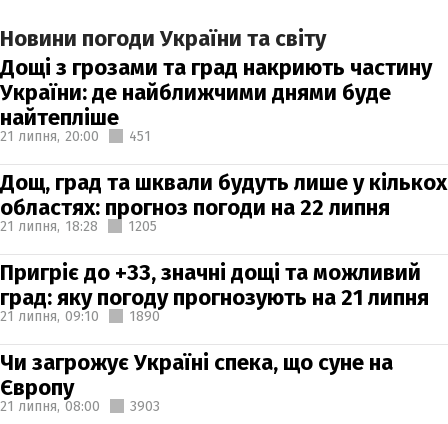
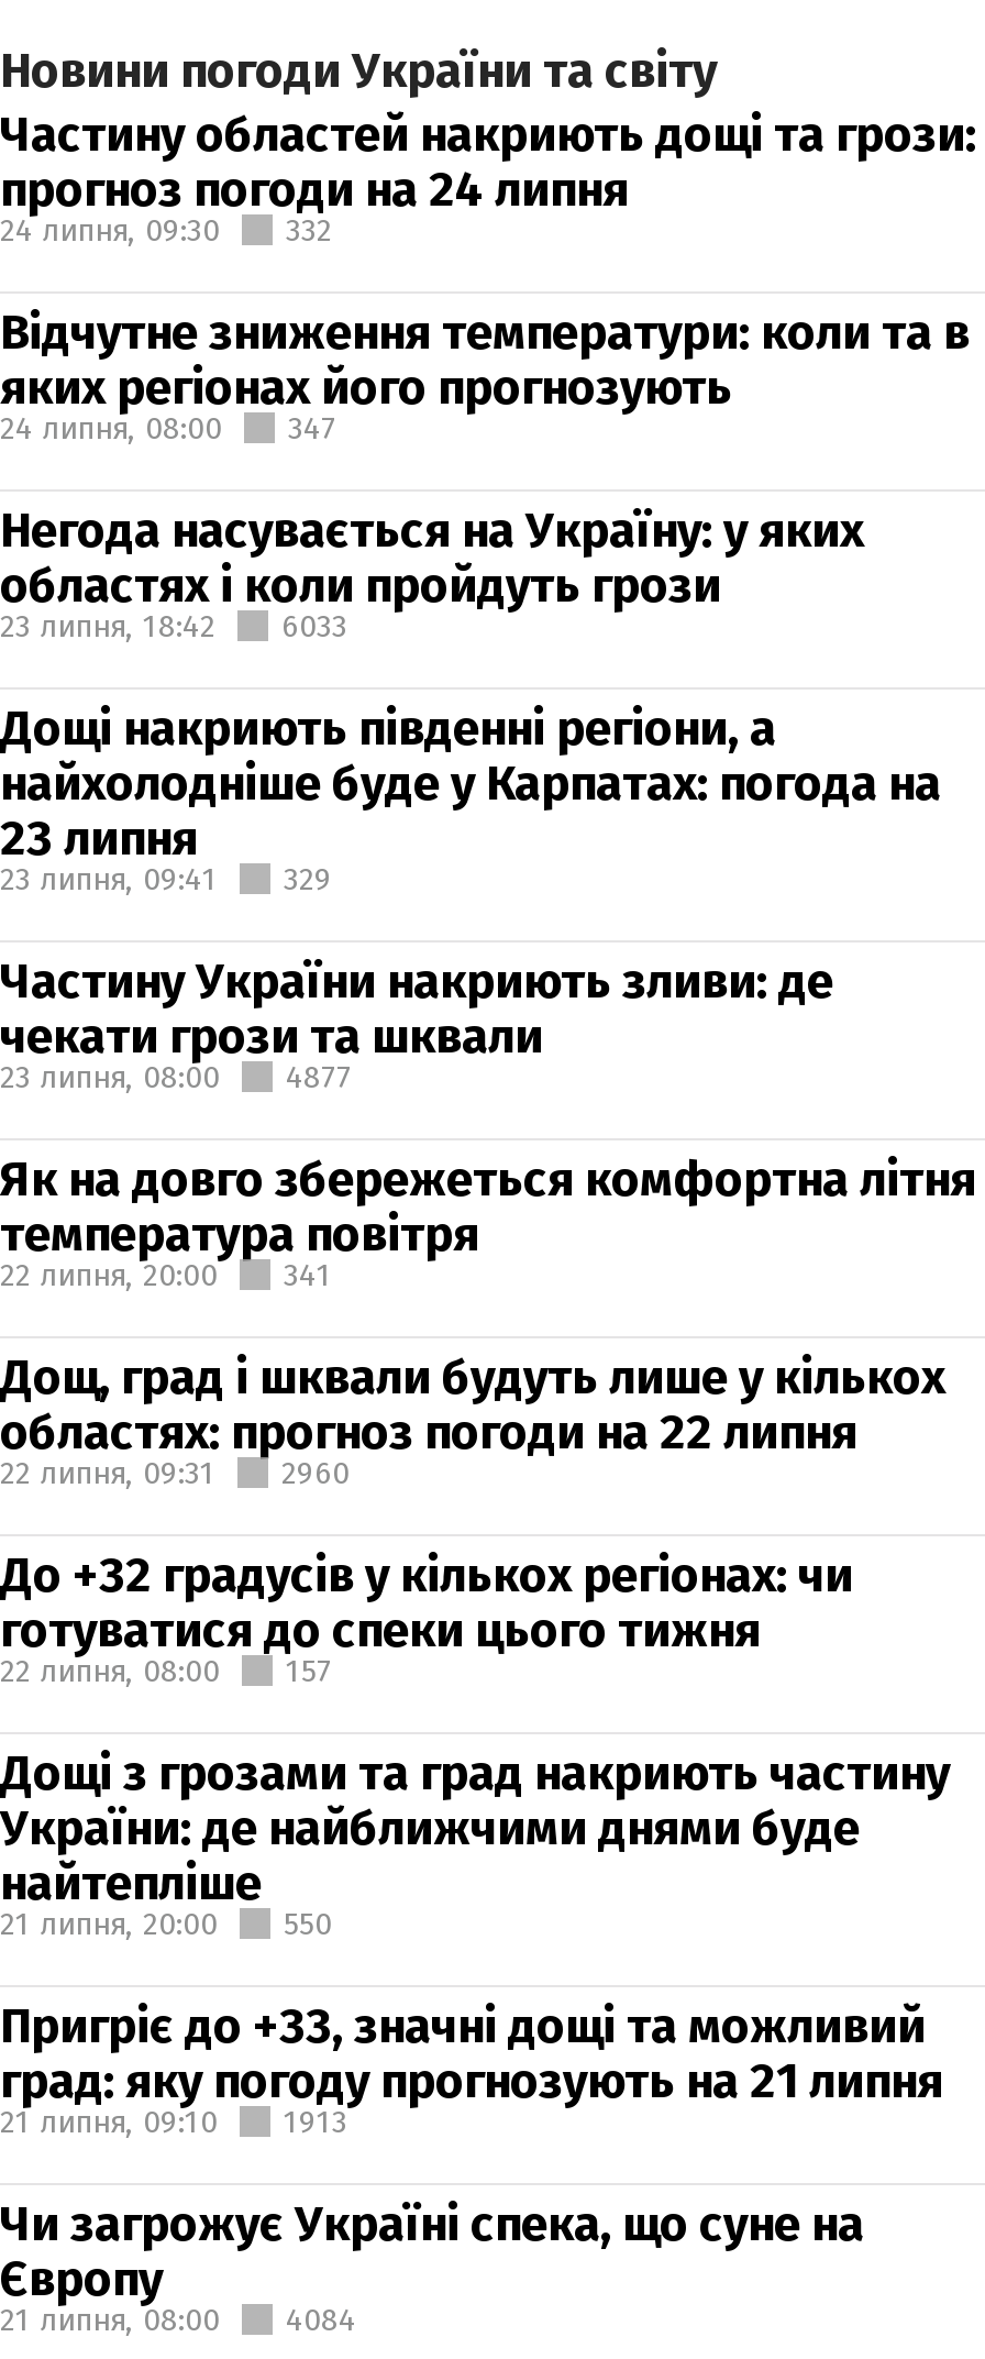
none -> [0,103,976,1689] Частину областей накриють дощі та грози: | прогноз погоди на 24 липня | 24 липня, 09:30 | 332 | Відчутне зниження температури: коли та в | яких регіонах його прогнозують | 24 липня, 08:00 | 347 | Негода насувається на Україну: у яких | областях і коли пройдуть грози | 23 липня, 18:42 | 6033 | Дощі накриють південні регіони, а | найхолодніше буде у Карпатах: погода на | 23 липня | 23 липня, 09:41 | 329 | Частину України накриють зливи: де | чекати грози та шквали | 23 липня, 08:00 | 4877 | Як на довго збережеться комфортна літня | температура повітря | 22 липня, 20:00 | 341 | Дощ, град і шквали будуть лише у кількох | 22 липня, 09:31 | 2960 | До +32 градусів у кількох регіонах: чи | готуватися до спеки цього тижня | 22 липня, 08:00 | 157
moved [0,53,432,144] -> [0,1742,950,1942]: Дощі з грозами та град накриють частину | України: де найближчими днями буде | найтепліше | 21 липня, 20:00
[0,127,447,234] 451 | Дощ, град та шквали будуть лише у кількох | 21 липня, 18:28 | 1205 -> [284,1905,332,1942] 550
moved [0,193,390,220] -> [0,1401,857,1460]: областях: прогноз погоди на 22 липня
[129,307,160,324] 1890 -> [284,2103,347,2140] 1913
[0,397,160,414] 21 липня, 08:00 3903 -> [0,2301,356,2338] 21 липня, 08:00 4084

